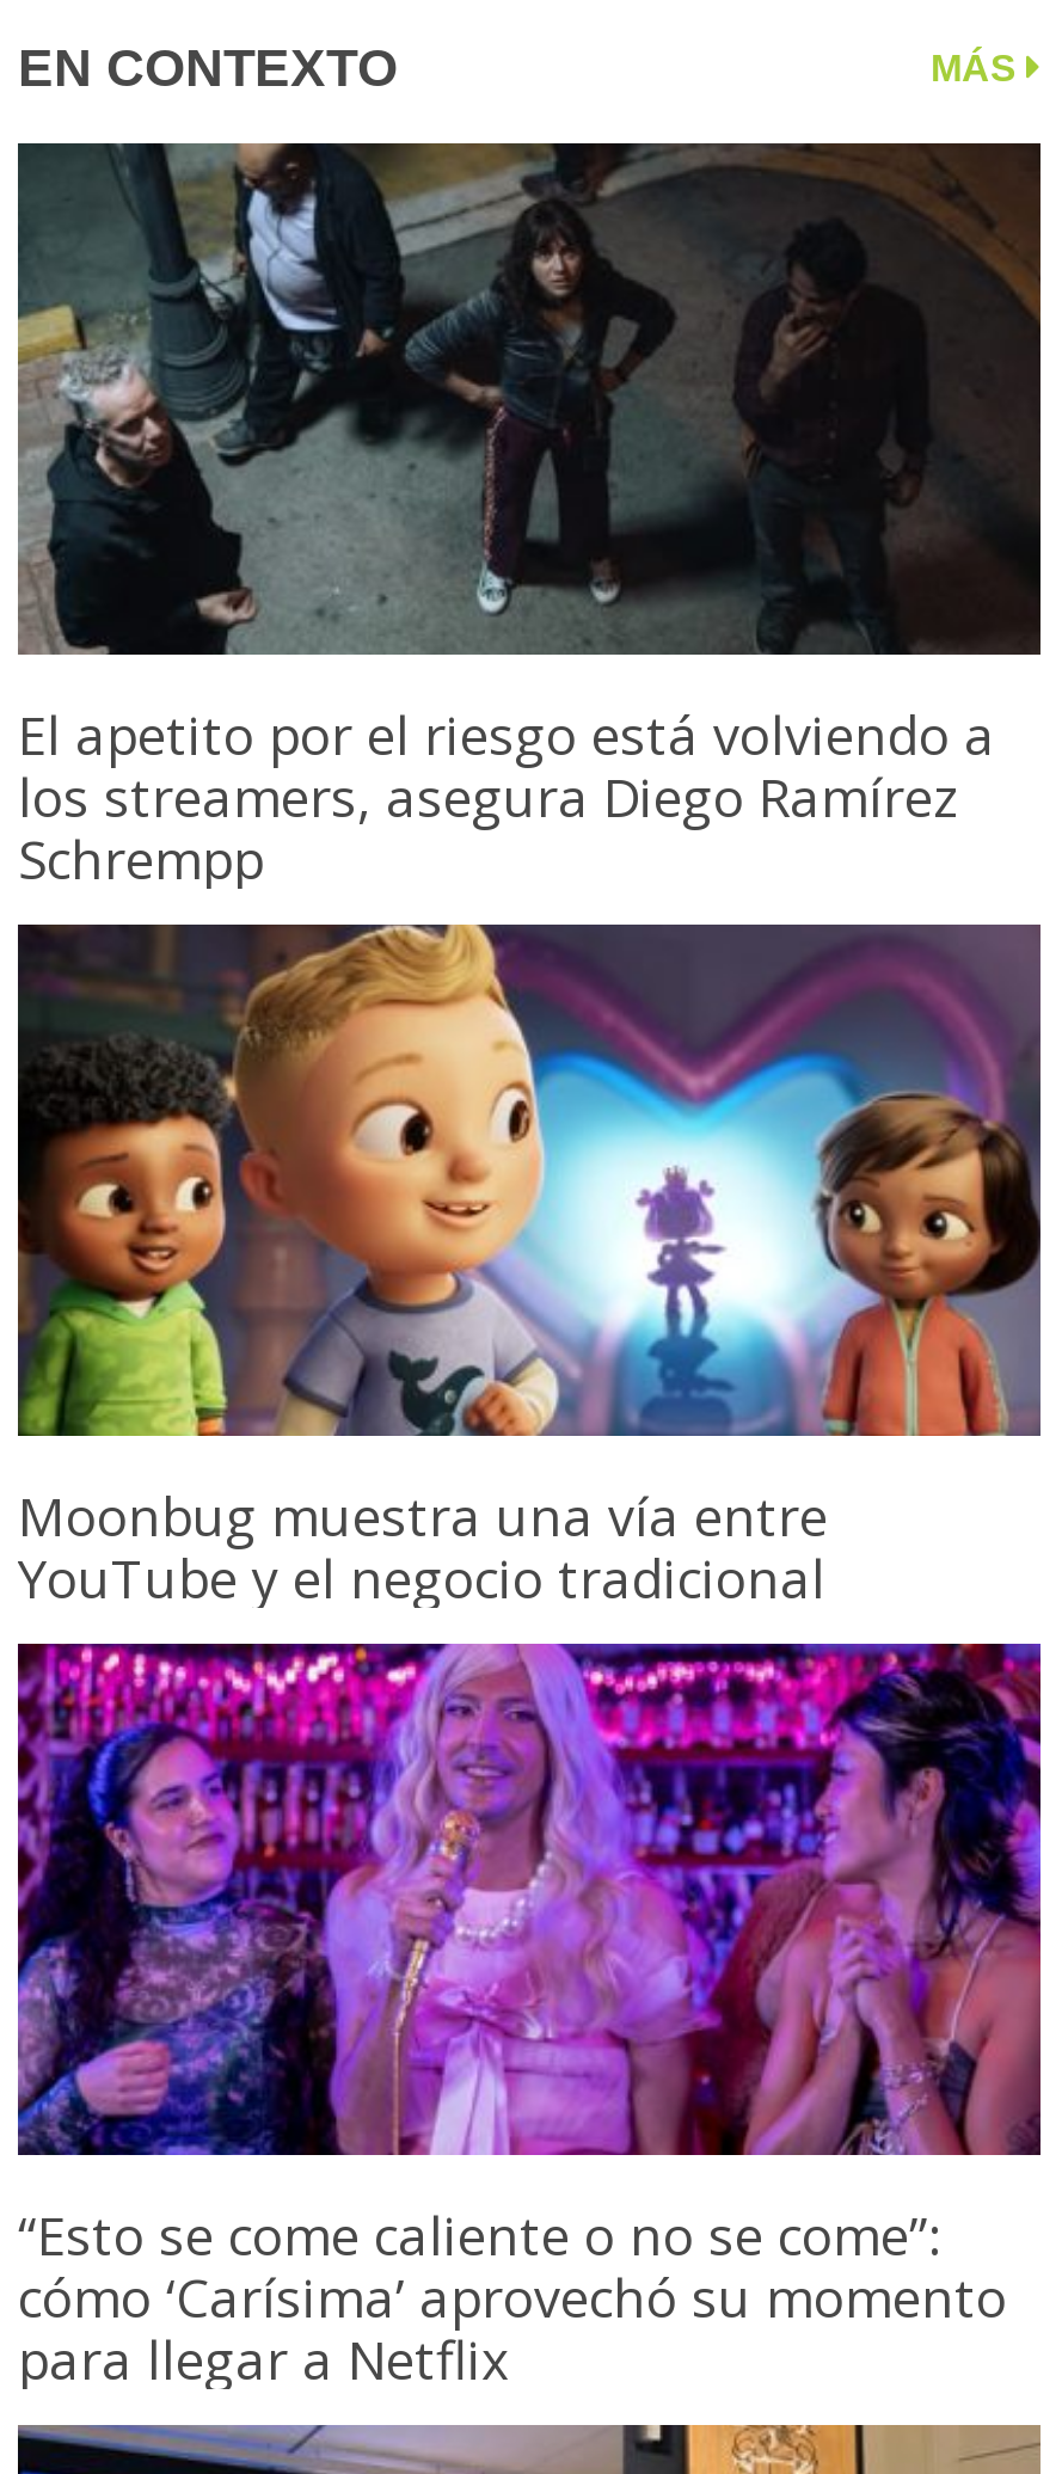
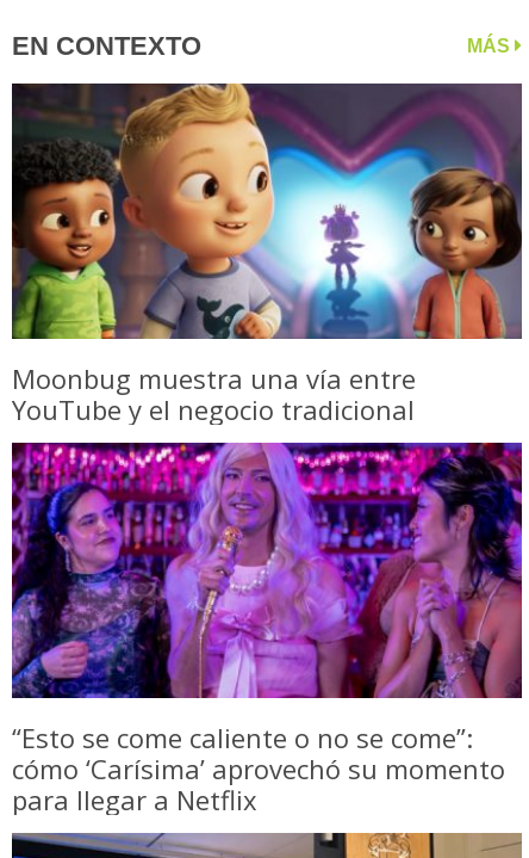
[16,142,1043,892] [image] | El apetito por el riesgo está volviendo a | los streamers, asegura Diego Ramírez | Schrempp -> none

